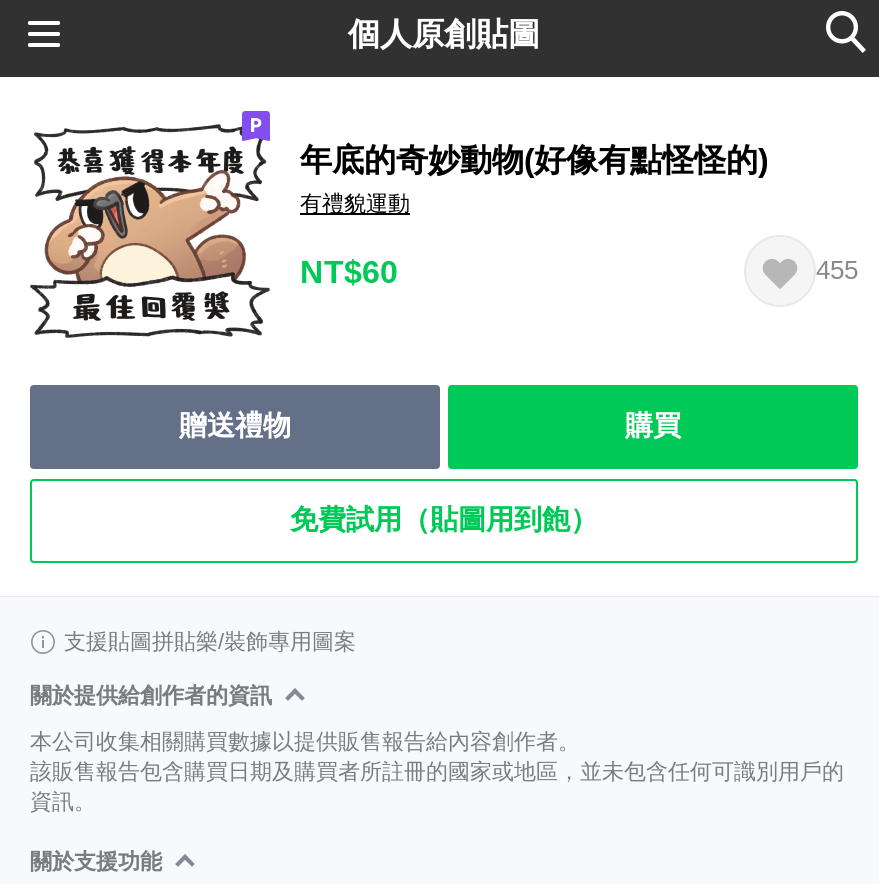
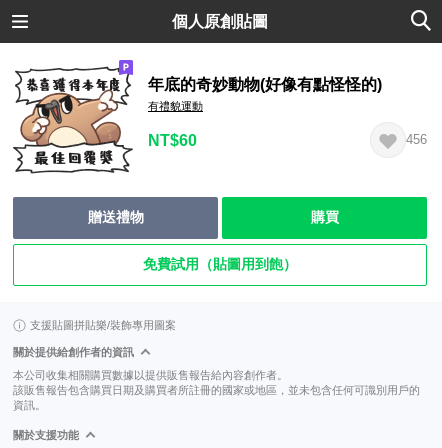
[816,255,858,285] 455 -> [406,132,427,147] 456

